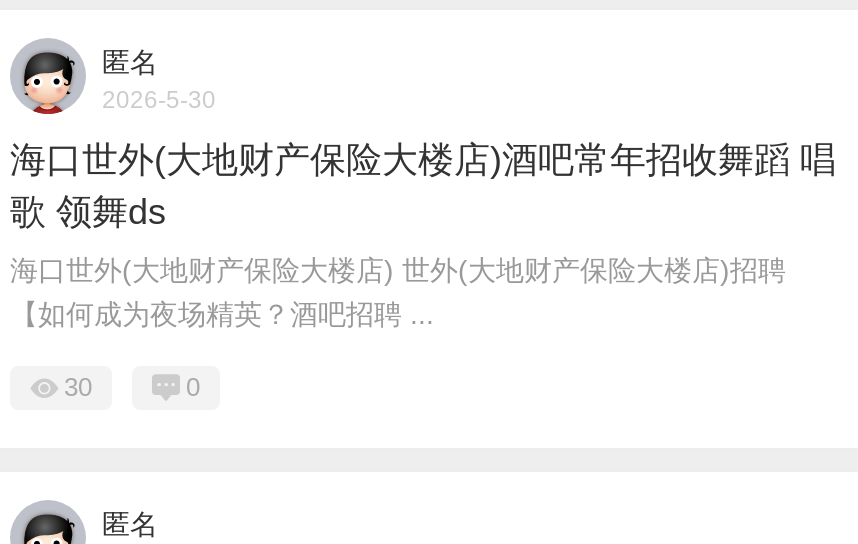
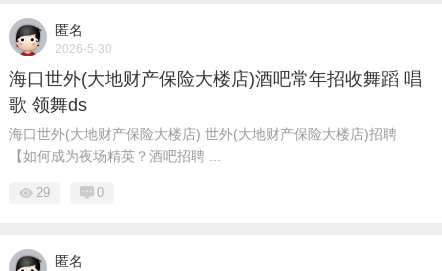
[64,372,92,402] 30 -> [36,185,50,200] 29

